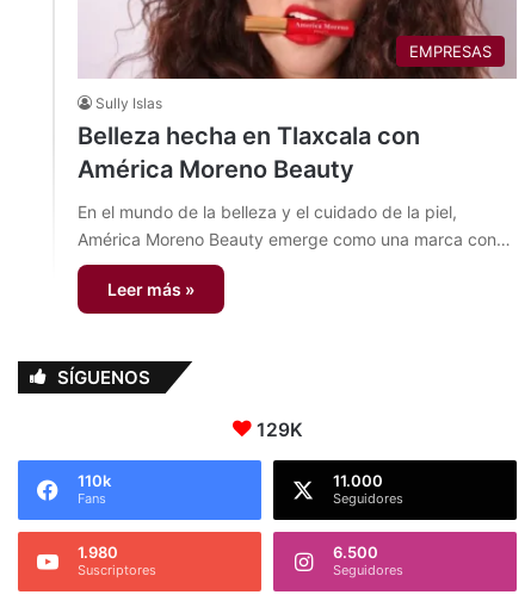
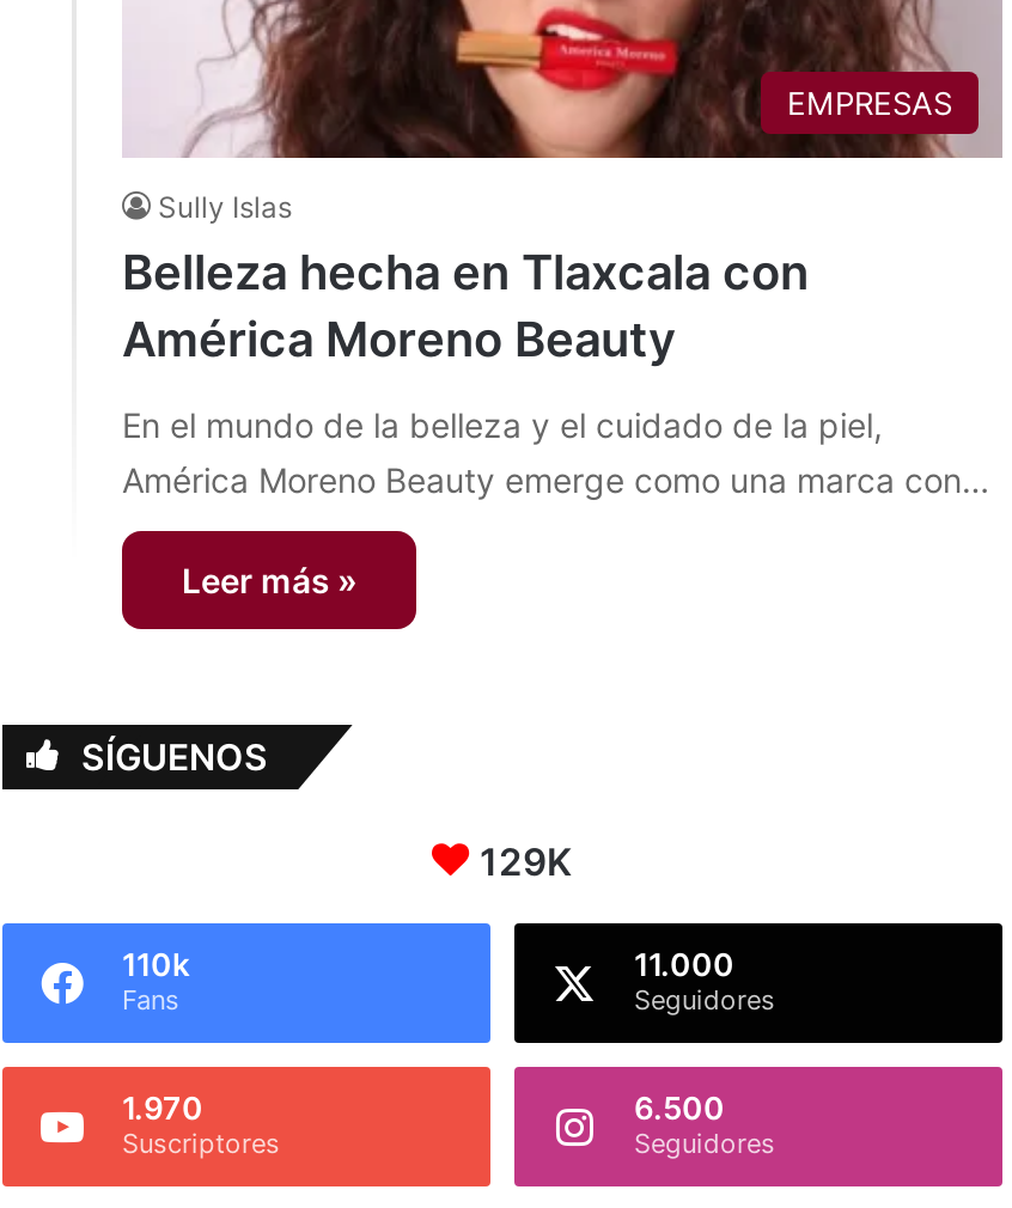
[78,543,118,562] 1.980 -> [122,1089,203,1127] 1.970

